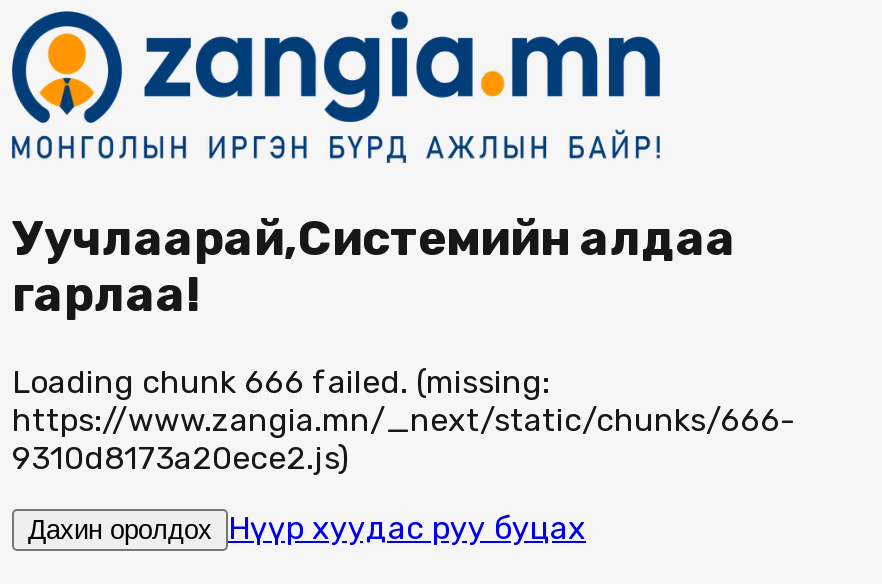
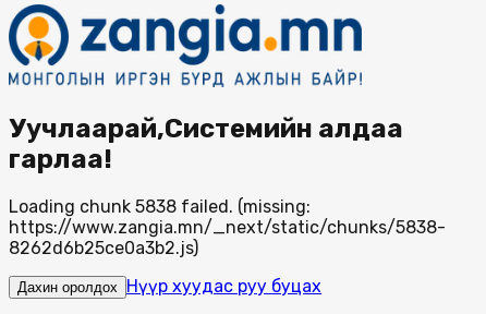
[12,363,796,477] Loading chunk 666 failed. (missing: | https://www.zangia.mn/_next/static/chunks/666- | 9310d8173a20ece2.js) -> [9,196,446,258] Loading chunk 5838 failed. (missing: | https://www.zangia.mn/_next/static/chunks/5838- | 8262d6b25ce0a3b2.js)

